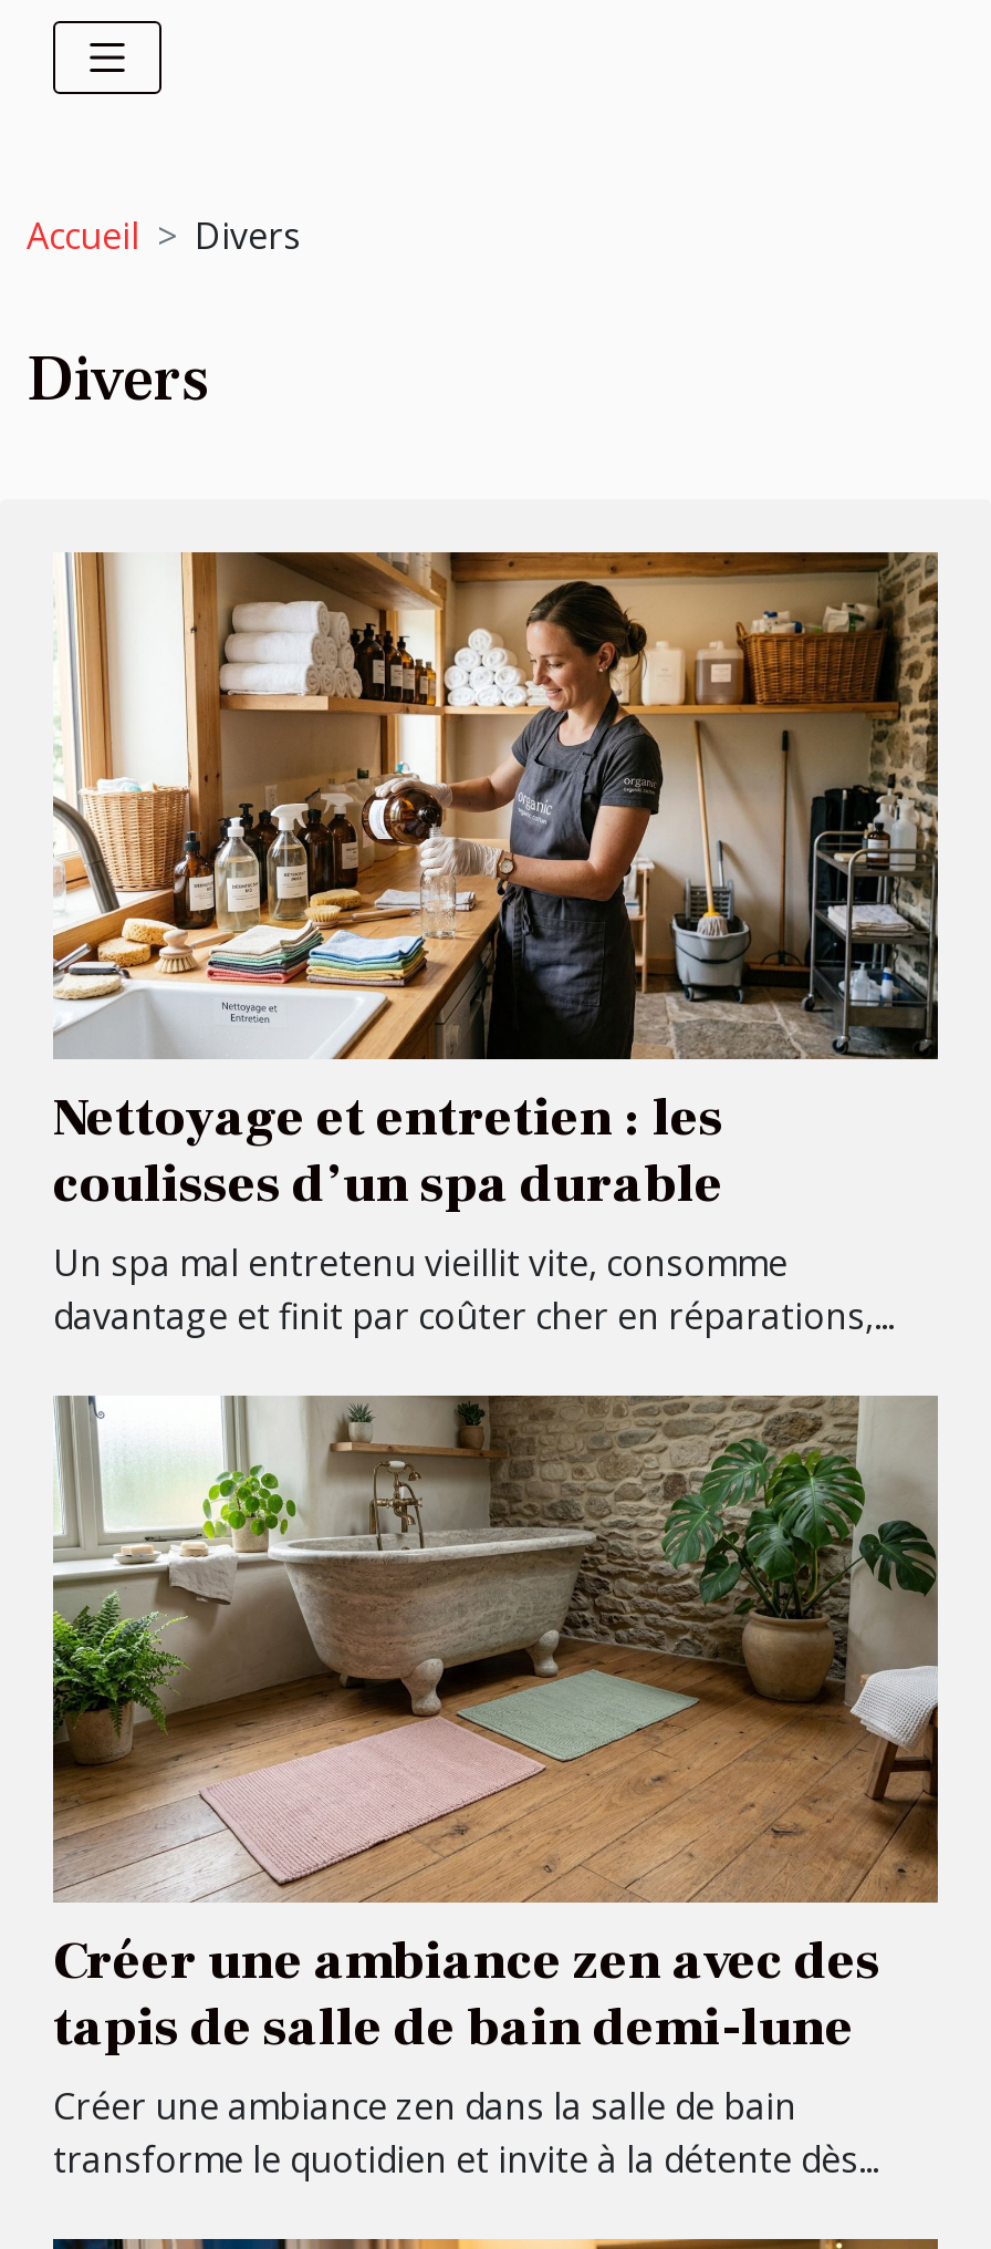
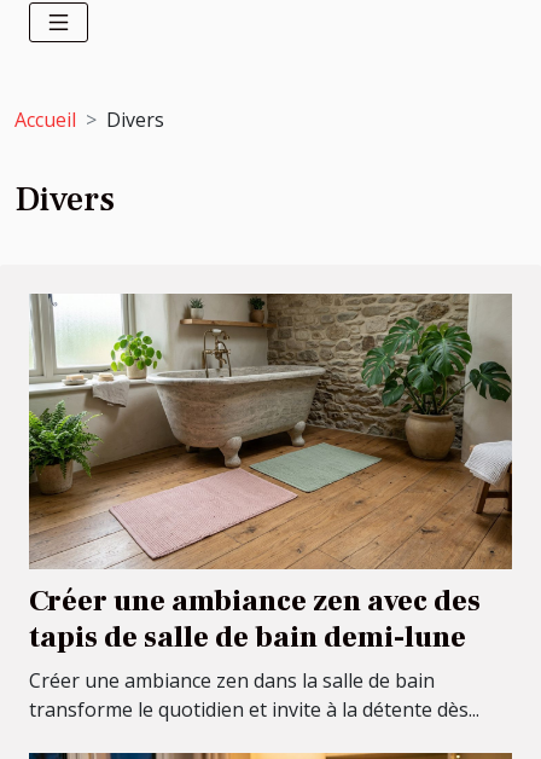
[51,550,940,1340] [image] | Nettoyage et entretien : les | coulisses d’un spa durable | Un spa mal entretenu vieillit vite, consomme | davantage et finit par coûter cher en réparations,... -> none

